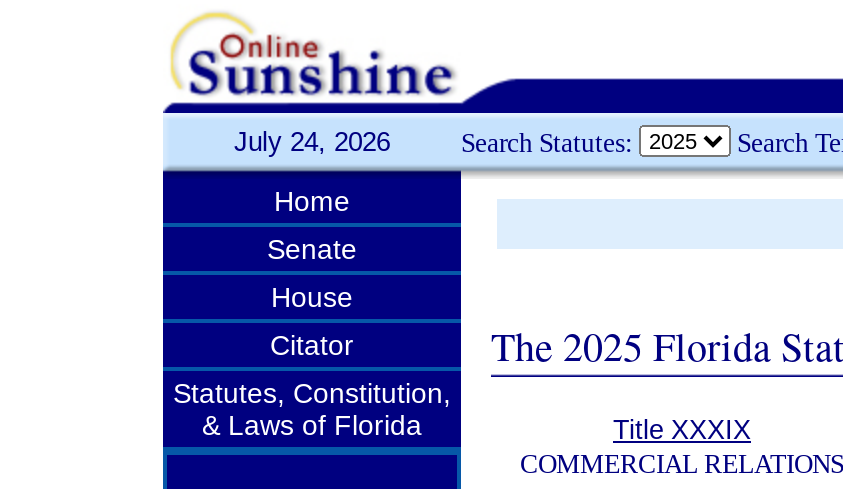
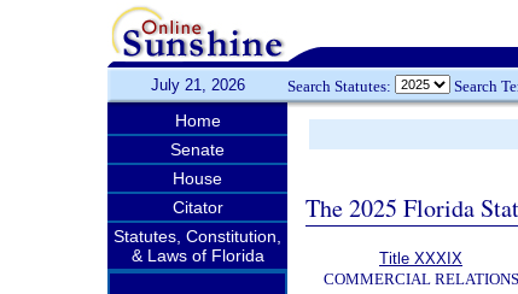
[234,127,390,157] July 24, 2026 -> [150,76,245,94] July 21, 2026

